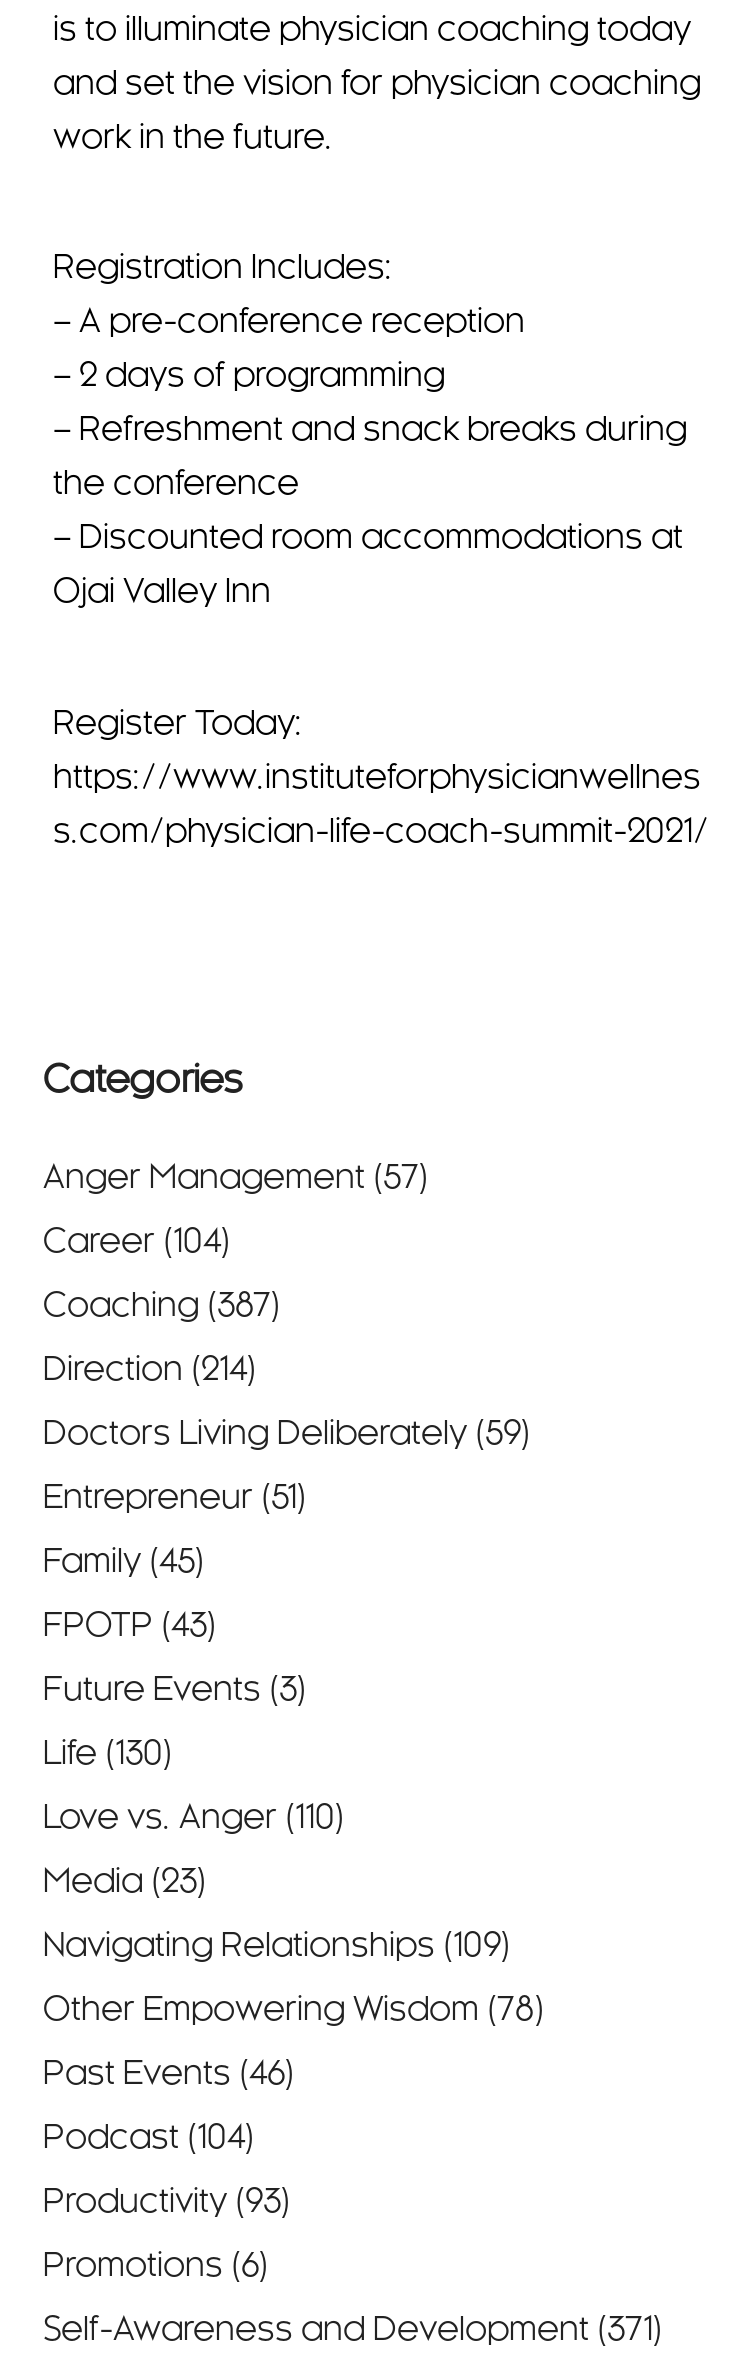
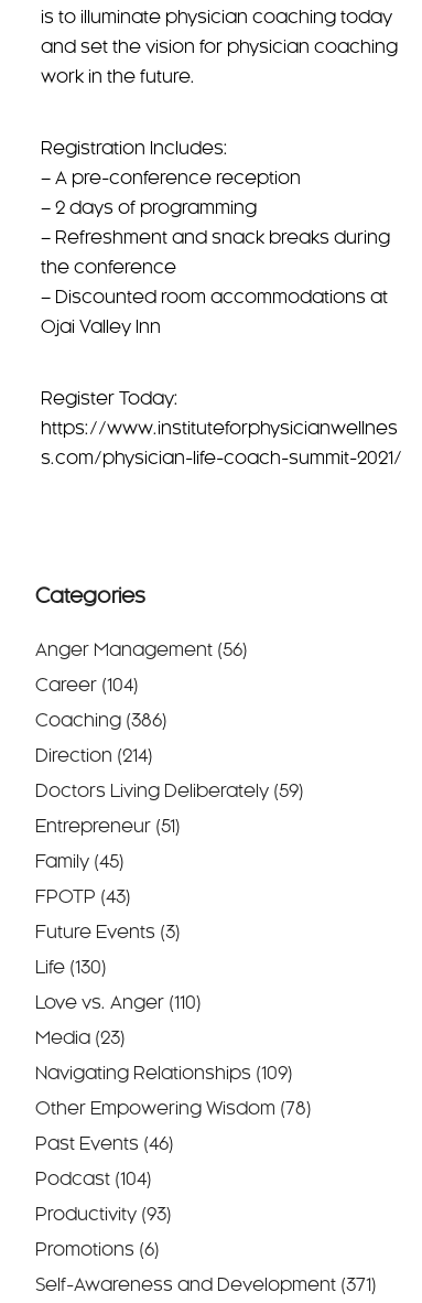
[43,1161,429,1193] Anger Management (57) -> [35,641,248,659] Anger Management (56)
[43,1289,281,1321] Coaching (387) -> [35,712,167,729] Coaching (386)

